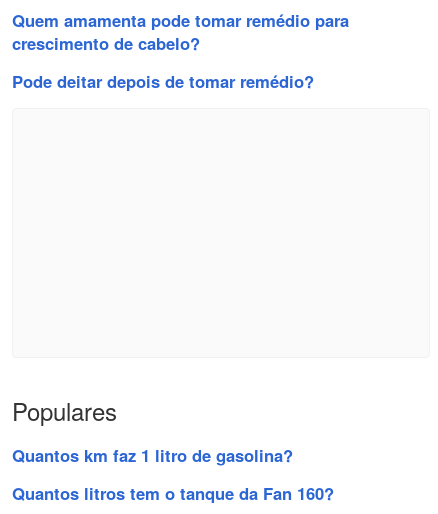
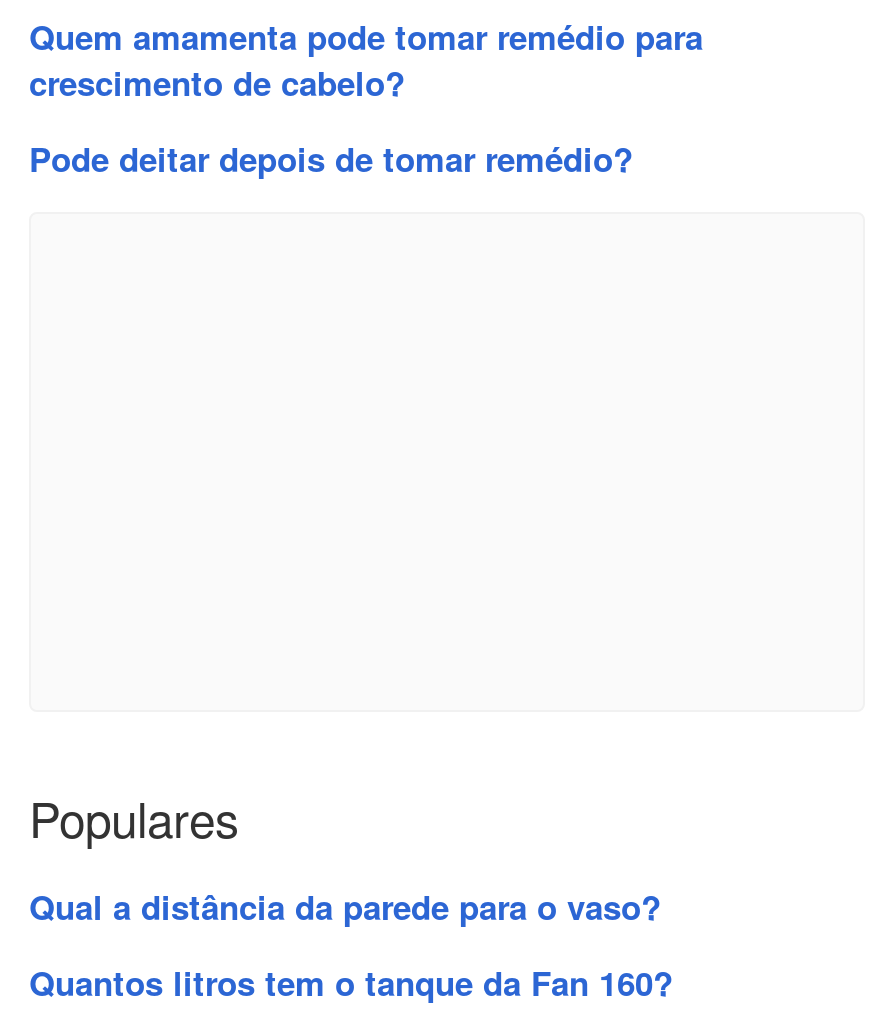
[12,443,293,467] Quantos km faz 1 litro de gasolina? -> [29,882,661,930] Qual a distância da parede para o vaso?

